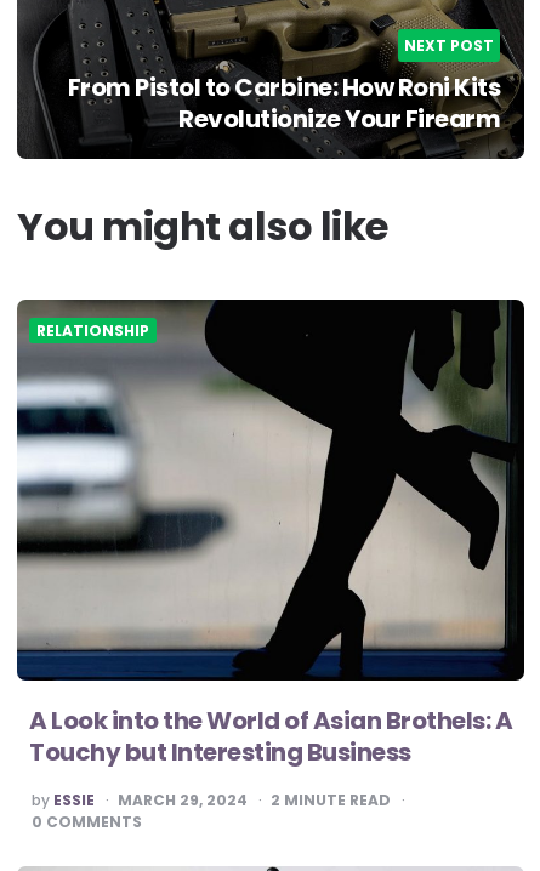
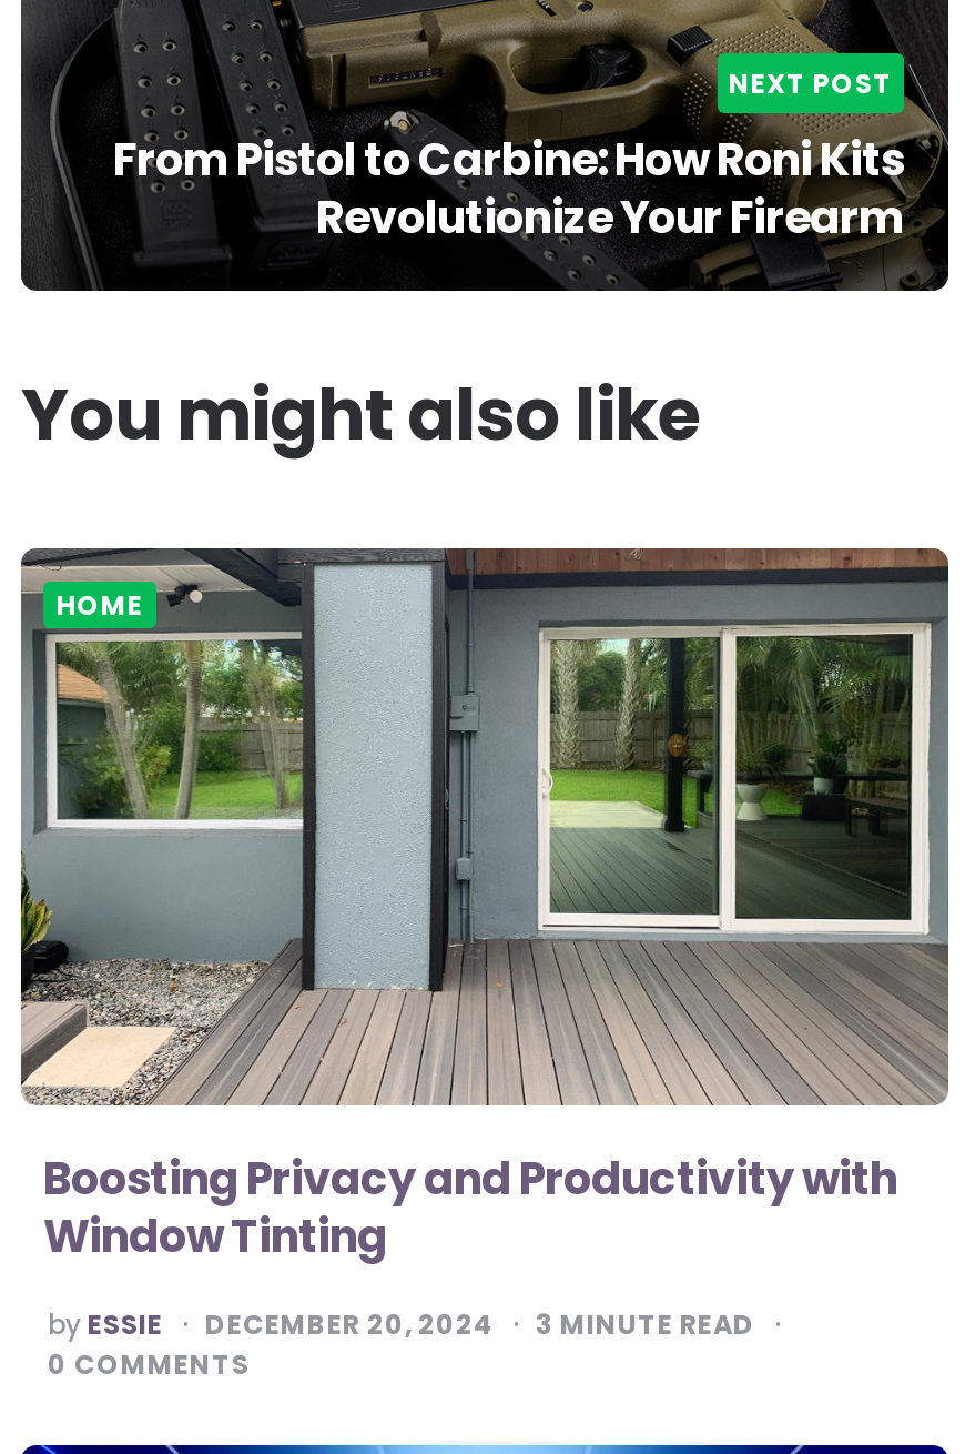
[17,298,525,682] [image] | RELATIONSHIP -> [19,546,951,1108] [image] | HOME
[29,703,512,769] A Look into the World of Asian Brothels: A | Touchy but Interesting Business -> [43,1148,897,1268] Boosting Privacy and Productivity with | Window Tinting
[118,789,391,810] MARCH 29, 2024 | 2 MINUTE READ -> [205,1305,755,1343] DECEMBER 20, 2024 | 3 MINUTE READ

